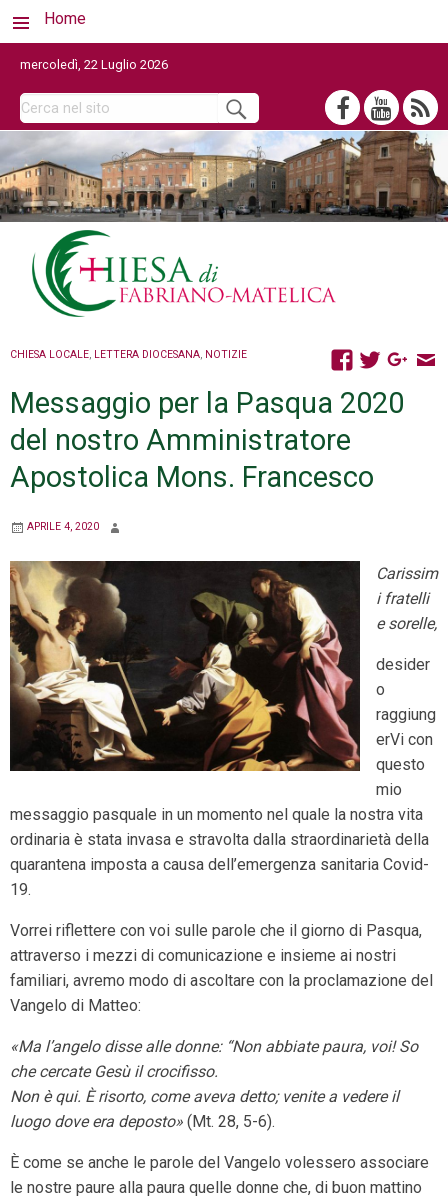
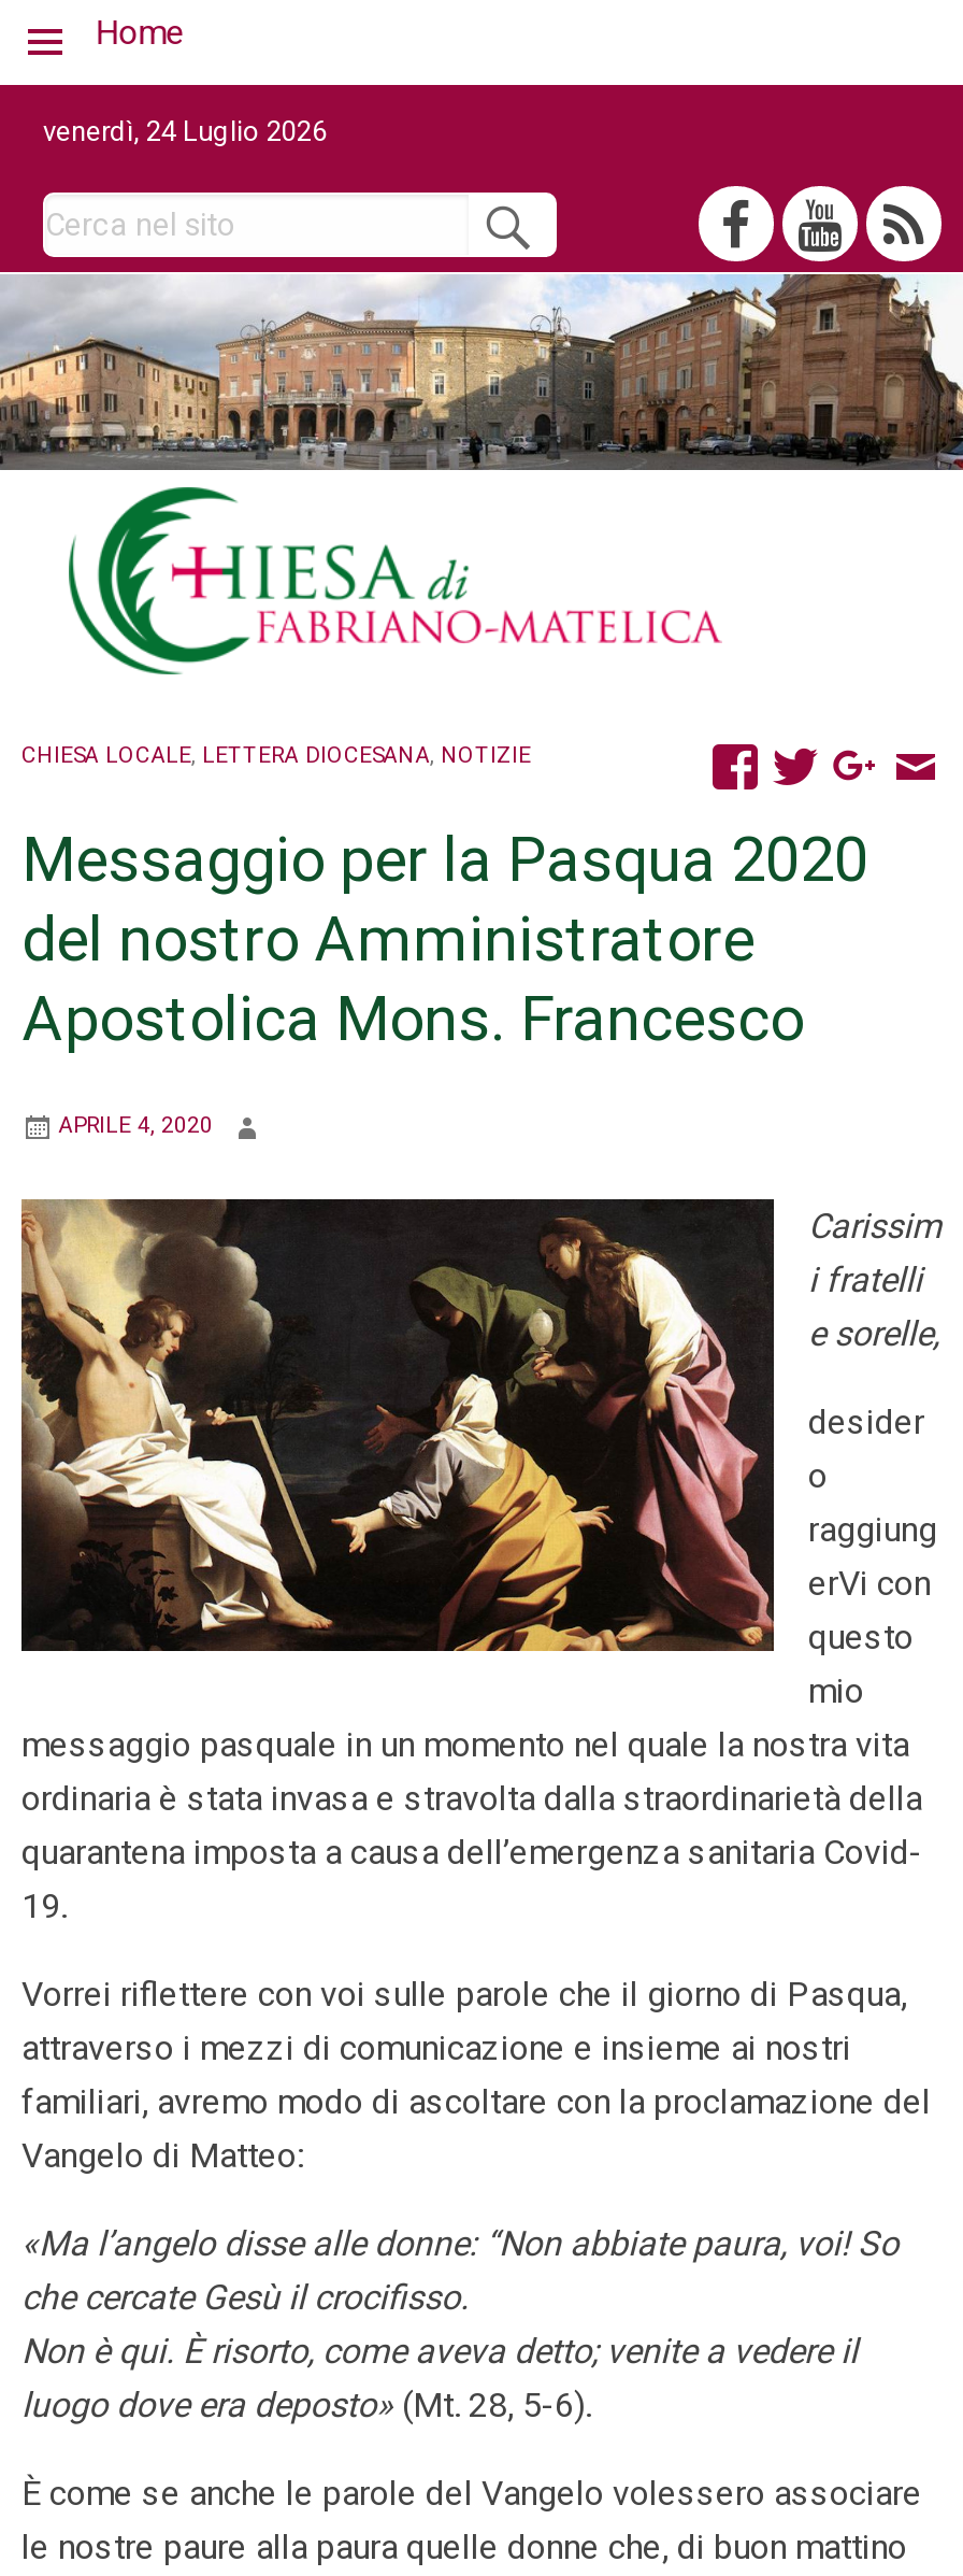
[20,57,168,72] mercoledì, 22 Luglio 2026 -> [43,115,327,147] venerdì, 24 Luglio 2026

